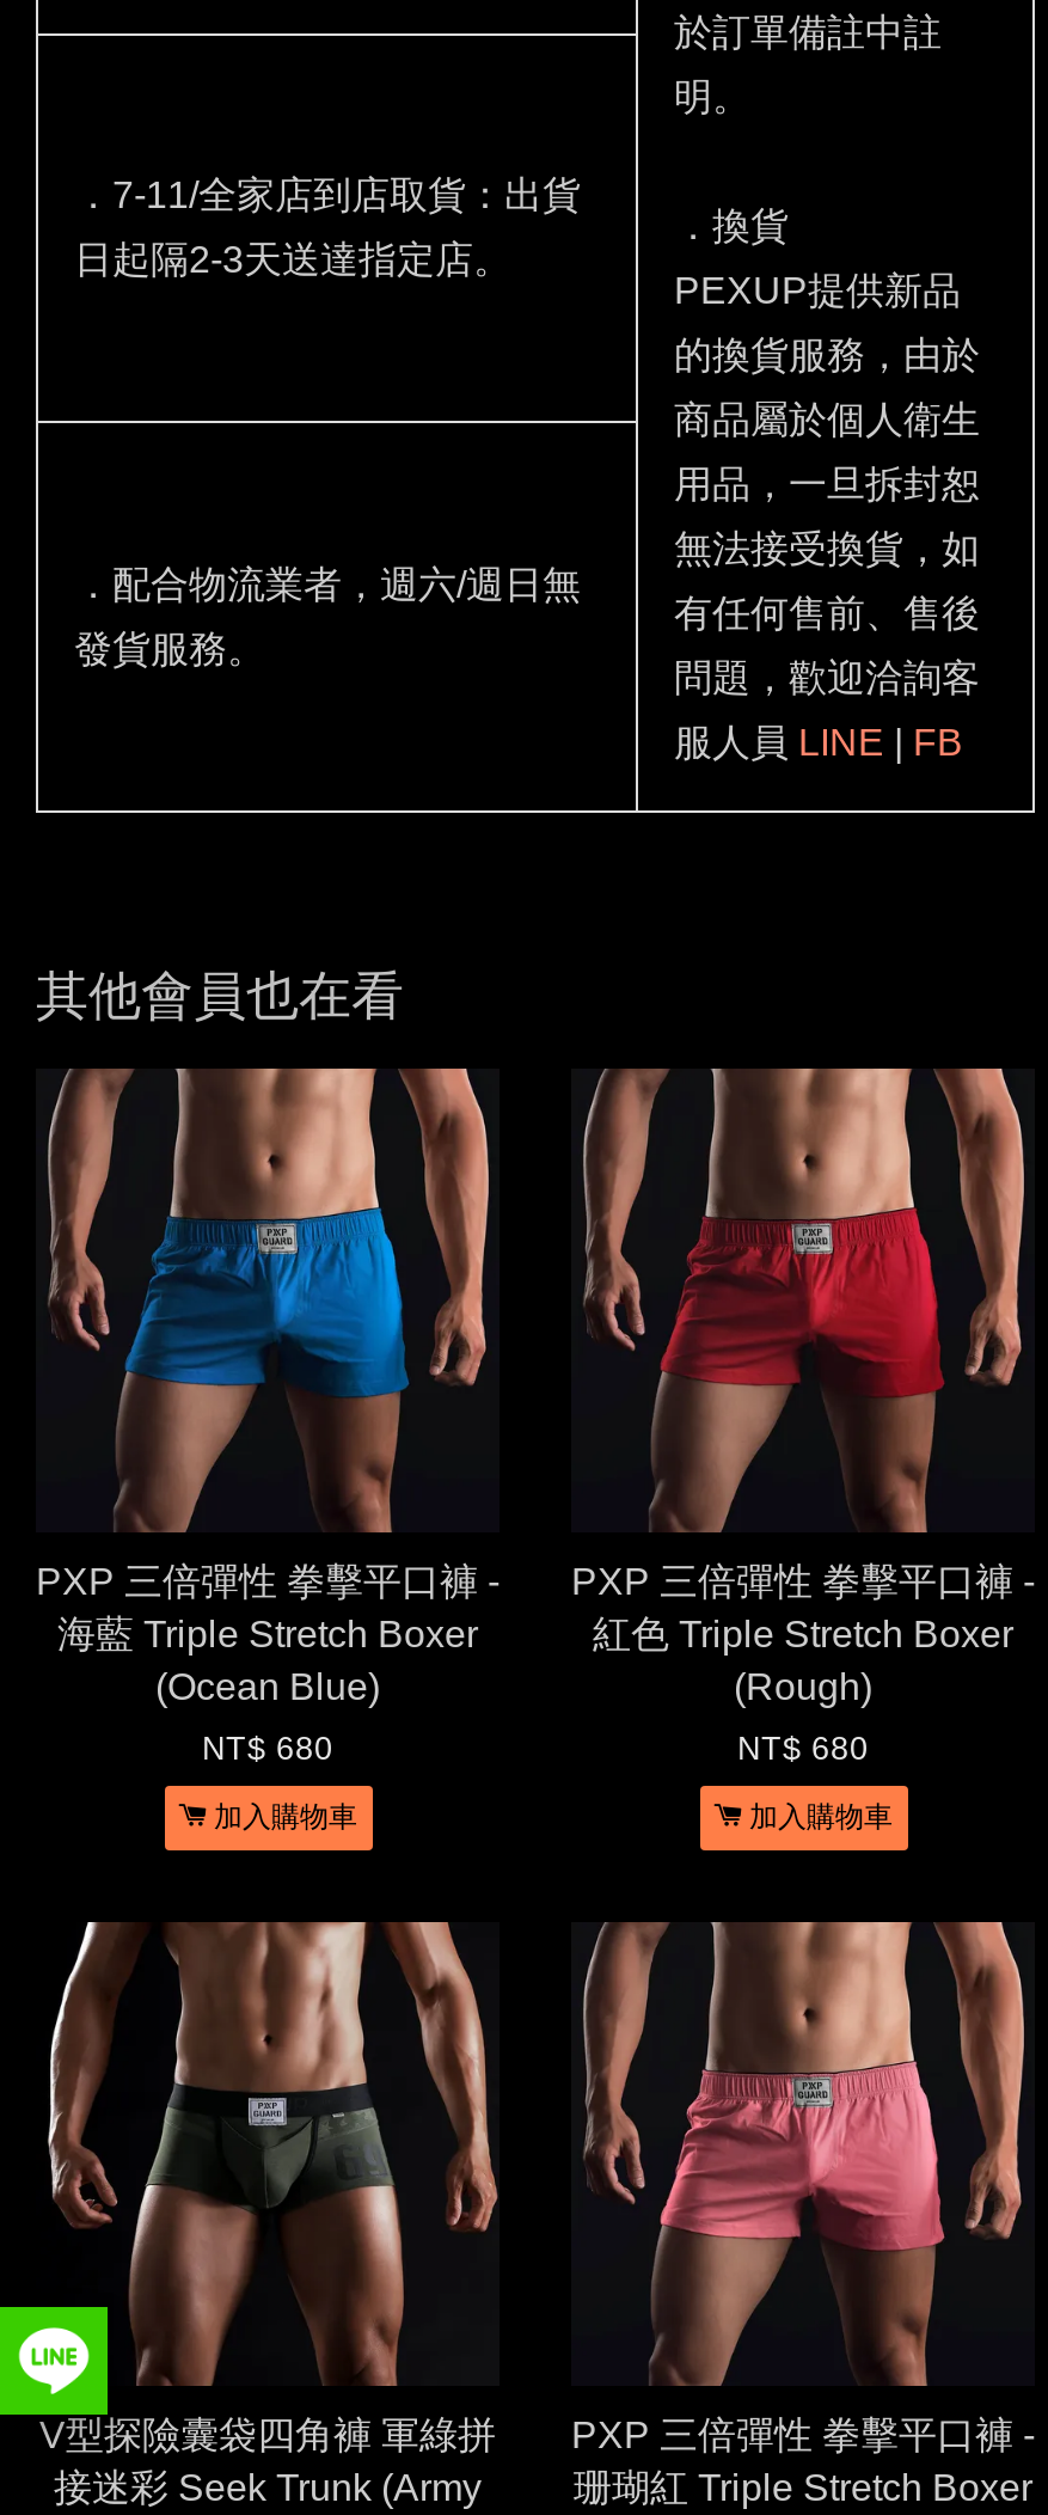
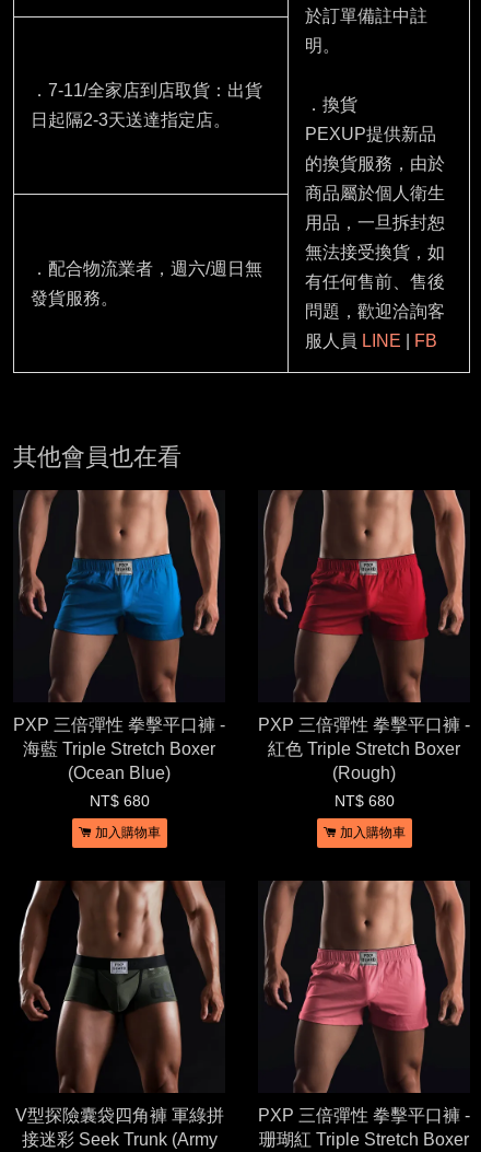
[7,2305,110,2417] [image] -> none

